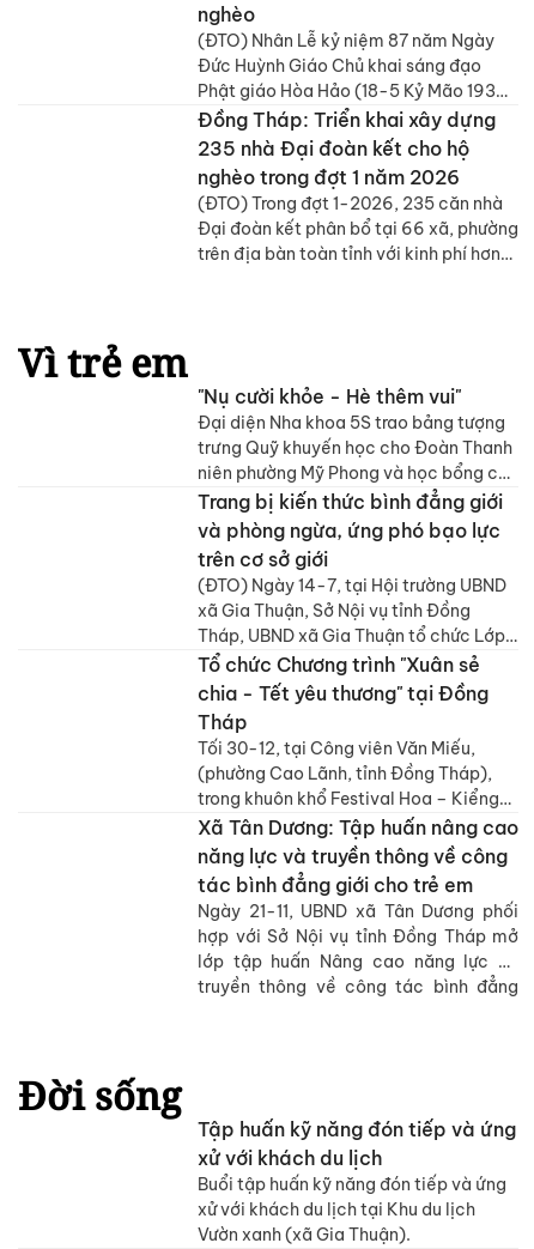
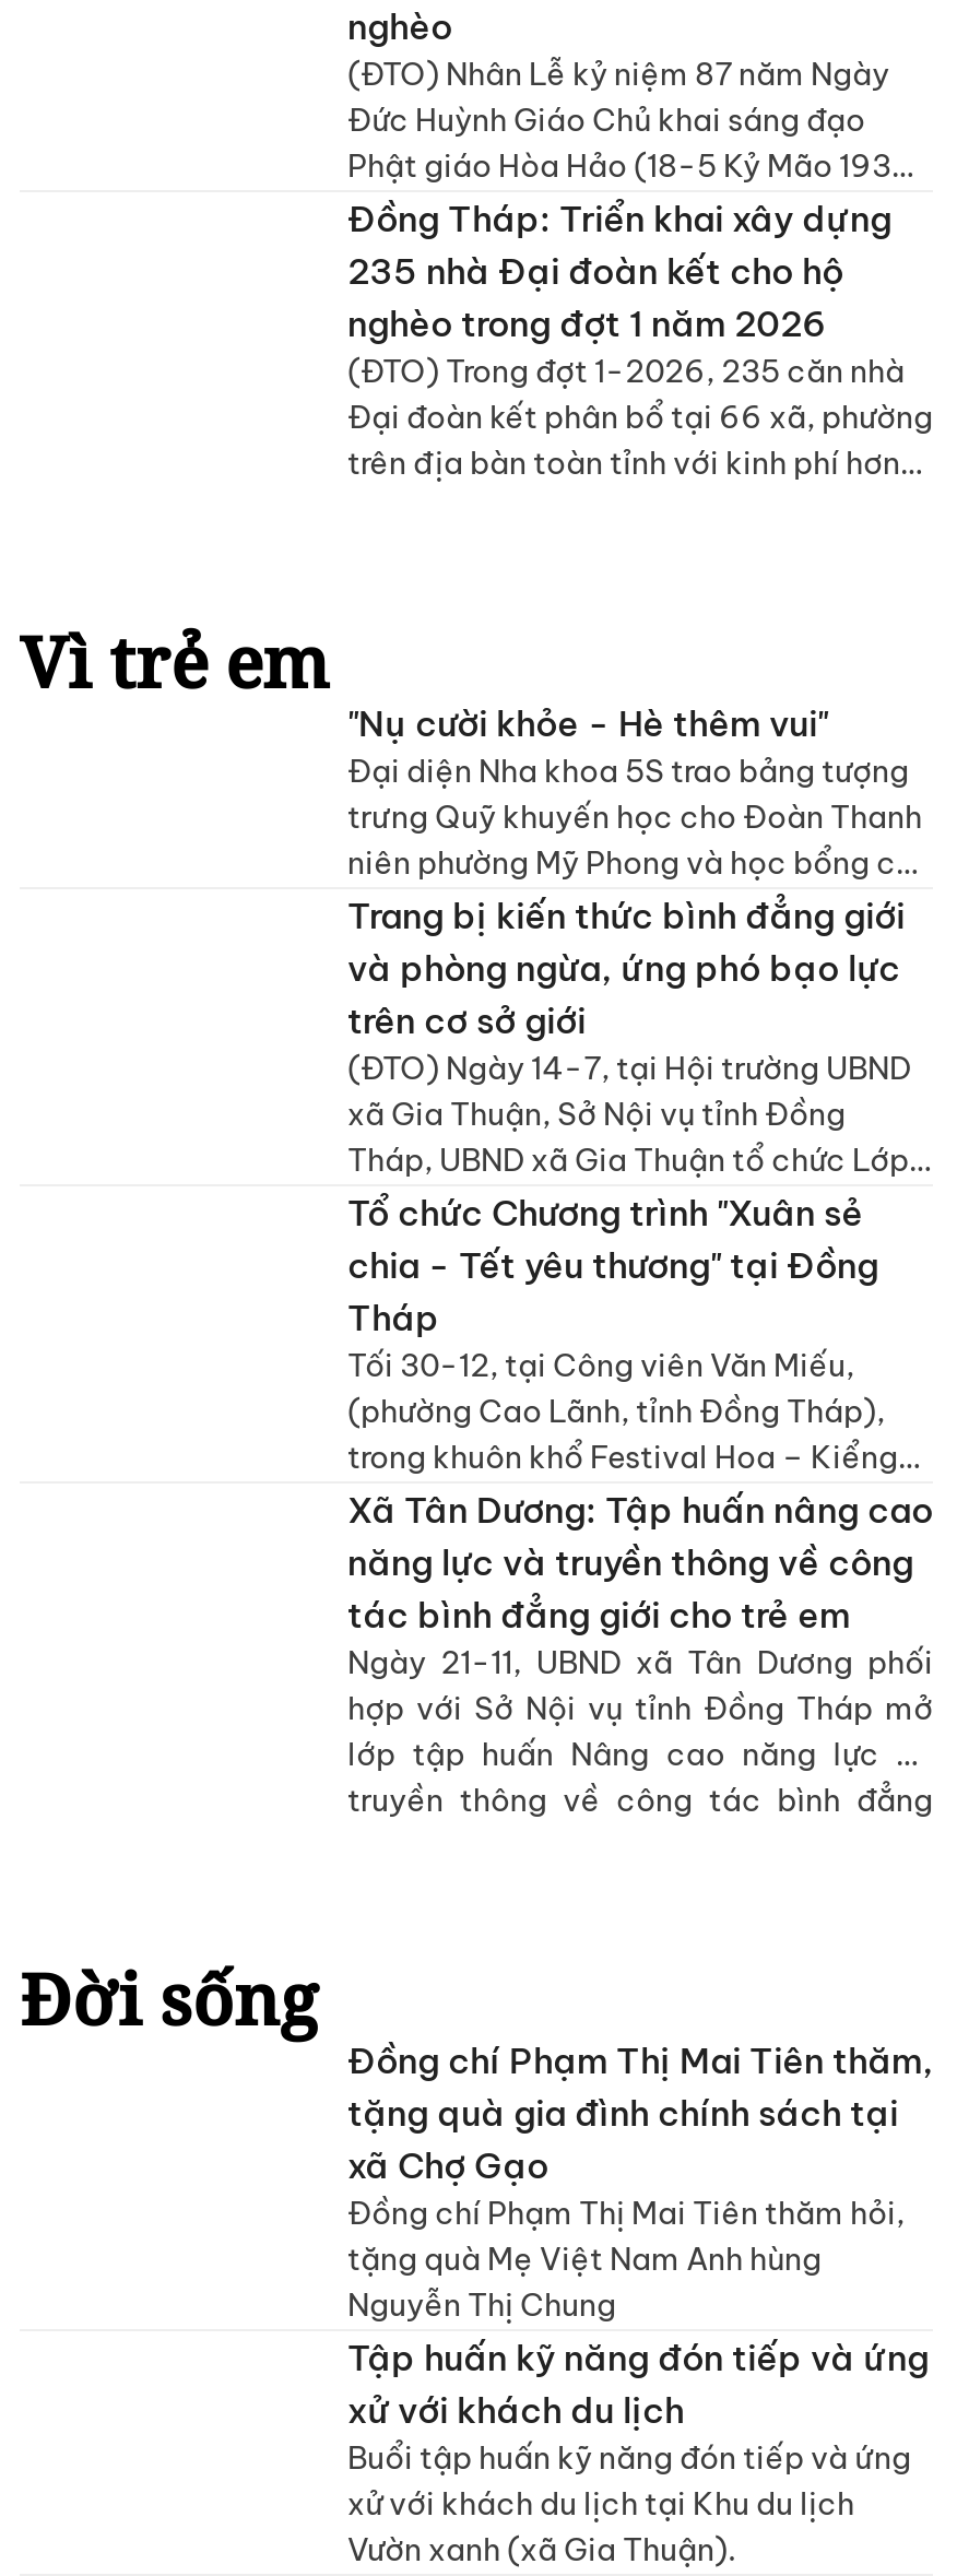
none -> [347,2038,933,2325] Đồng chí Phạm Thị Mai Tiên thăm, | tặng quà gia đình chính sách tại | xã Chợ Gạo | Đồng chí Phạm Thị Mai Tiên thăm hỏi, | tặng quà Mẹ Việt Nam Anh hùng | Nguyễn Thị Chung

